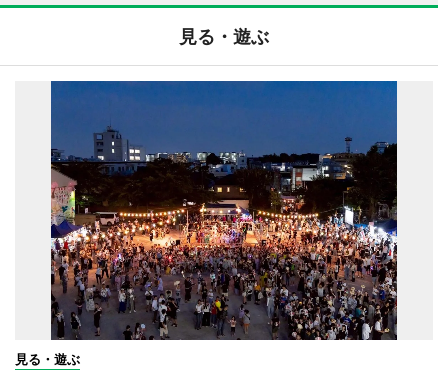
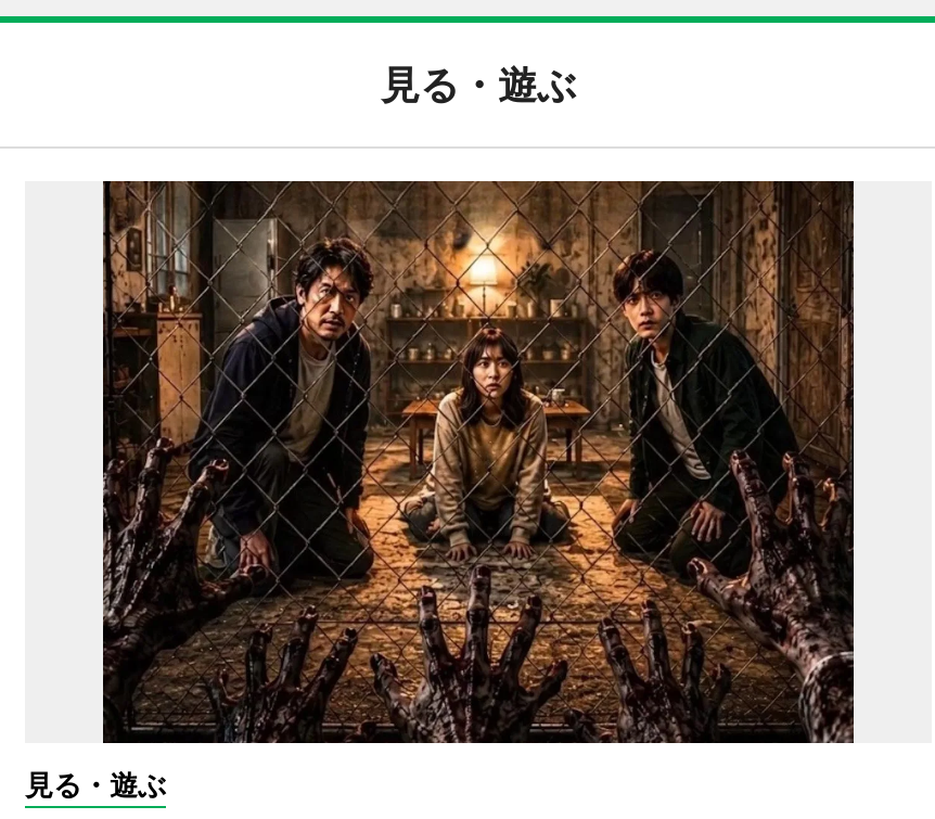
[50,80,398,341] [image] -> [101,179,856,743] [image]

